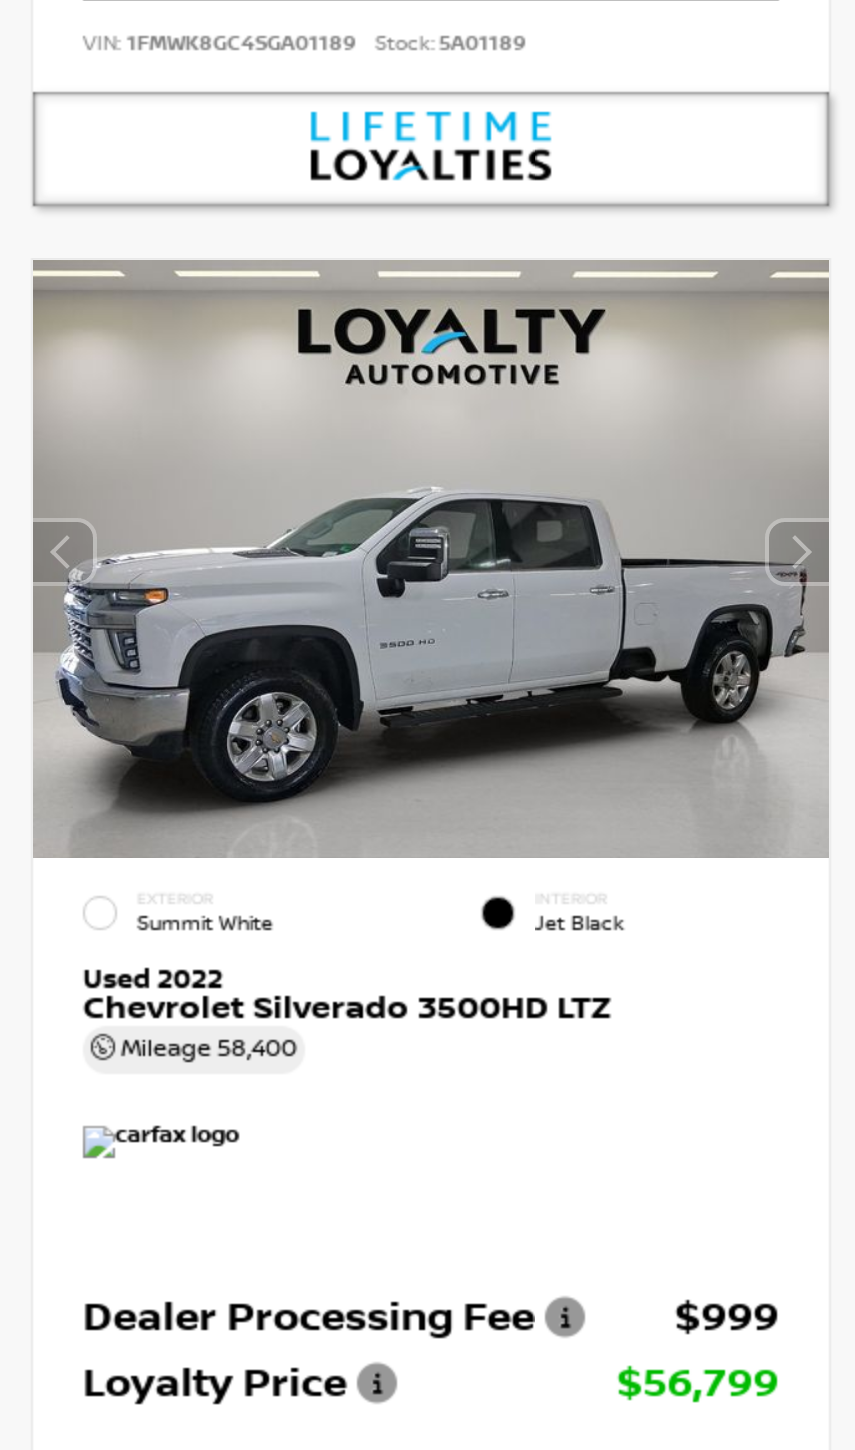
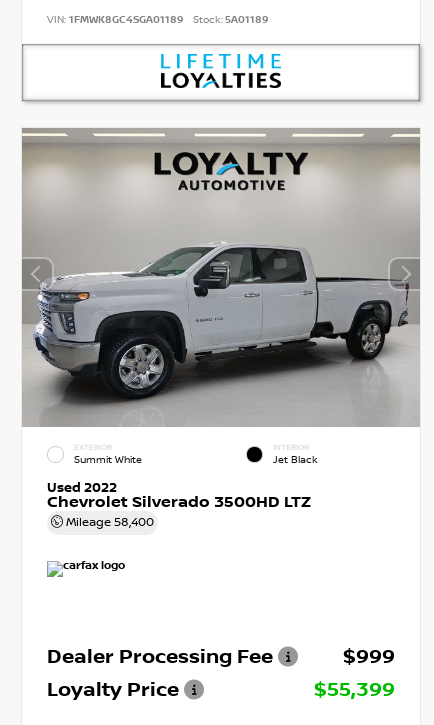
[617,1359,779,1407] $56,799 -> [314,677,395,701] $55,399

